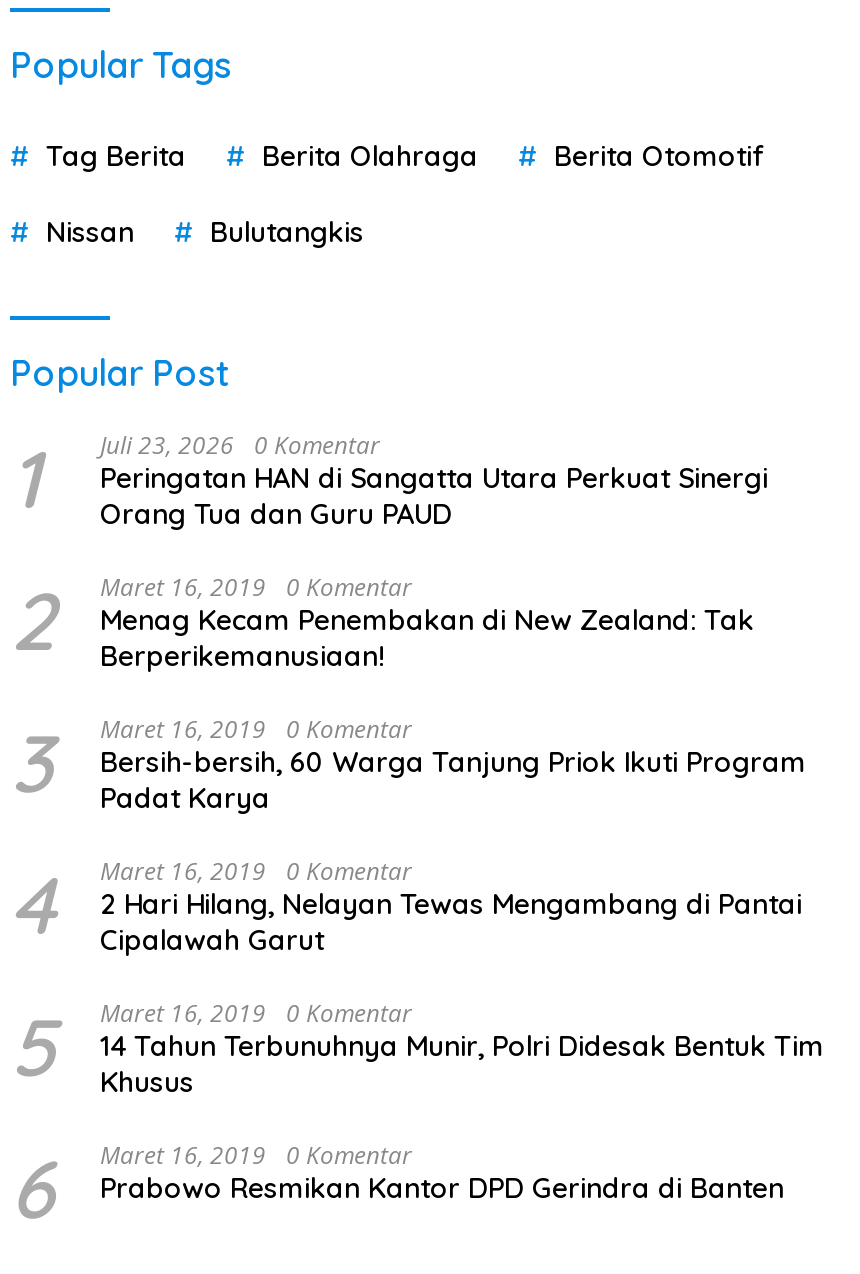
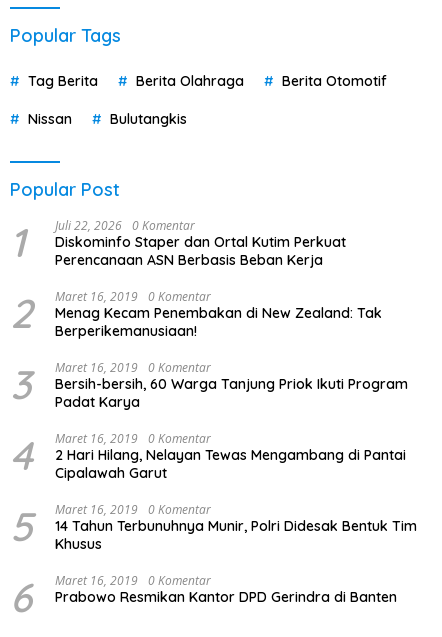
[100,429,768,533] Juli 23, 2026 0 Komentar | Peringatan HAN di Sangatta Utara Perkuat Sinergi | Orang Tua dan Guru PAUD -> [55,217,346,269] Juli 22, 2026 0 Komentar | Diskominfo Staper dan Ortal Kutim Perkuat | Perencanaan ASN Berbasis Beban Kerja

